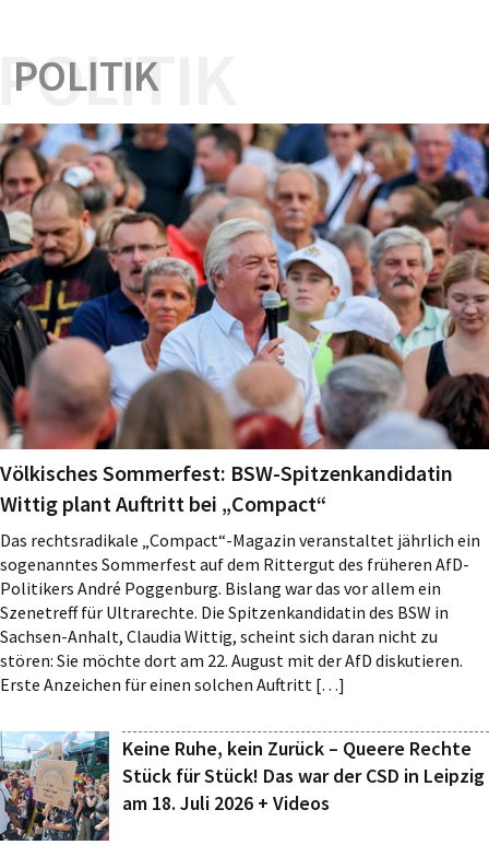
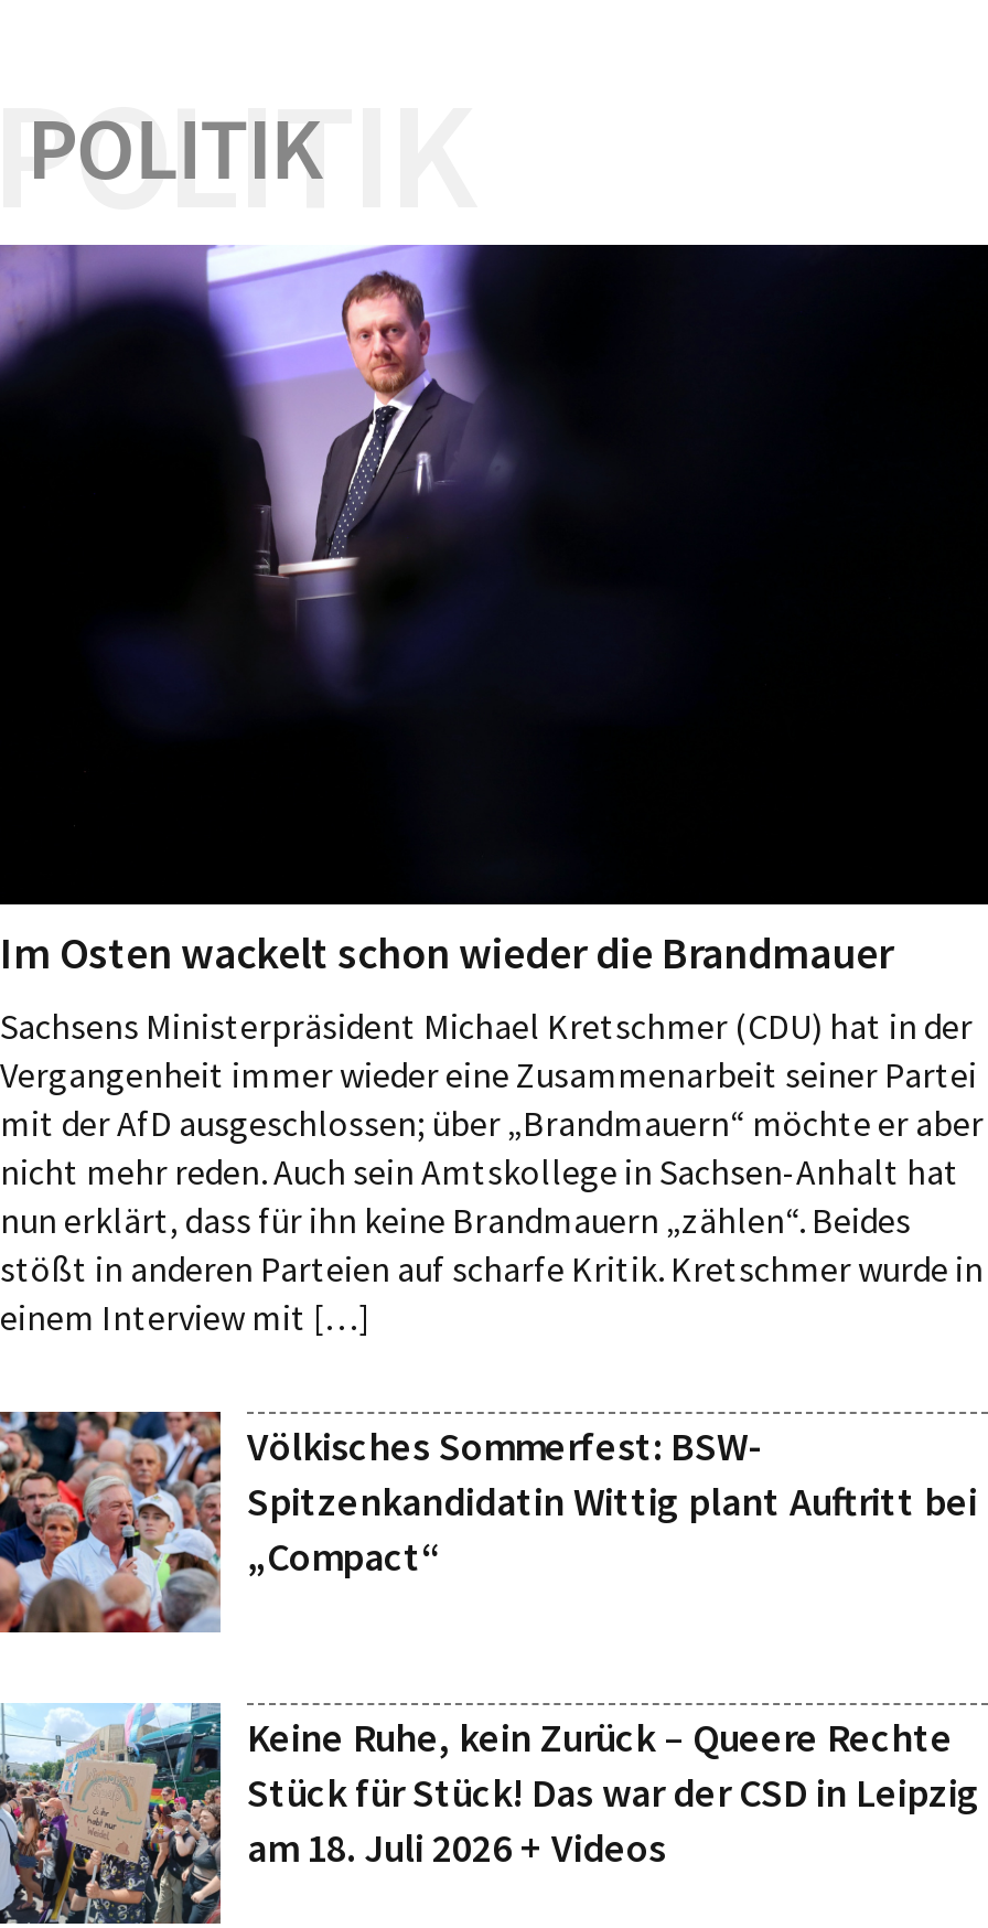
[3,122,486,377] [image] -> [7,244,981,906] [image]
[0,459,480,695] Völkisches Sommerfest: BSW-Spitzenkandidatin | Wittig plant Auftritt bei „Compact“ | Das rechtsradikale „Compact“-Magazin veranstaltet jährlich ein | sogenanntes Sommerfest auf dem Rittergut des früheren AfD- | Politikers André Poggenburg. Bislang war das vor allem ein | Szenetreff für Ultrarechte. Die Spitzenkandidatin des BSW in | Sachsen-Anhalt, Claudia Wittig, scheint sich daran nicht zu | stören: Sie möchte dort am 22. August mit der AfD diskutieren. | Erste Anzeichen für einen solchen Auftritt […] -> [0,924,984,1581] Im Osten wackelt schon wieder die Brandmauer | Sachsens Ministerpräsident Michael Kretschmer (CDU) hat in der | Vergangenheit immer wieder eine Zusammenarbeit seiner Partei | mit der AfD ausgeschlossen; über „Brandmauern“ möchte er aber | nicht mehr reden. Auch sein Amtskollege in Sachsen-Anhalt hat | nun erklärt, dass für ihn keine Brandmauern „zählen“. Beides | stößt in anderen Parteien auf scharfe Kritik. Kretschmer wurde in | einem Interview mit […] | Völkisches Sommerfest: BSW- | Spitzenkandidatin Wittig plant Auftritt bei | „Compact“

